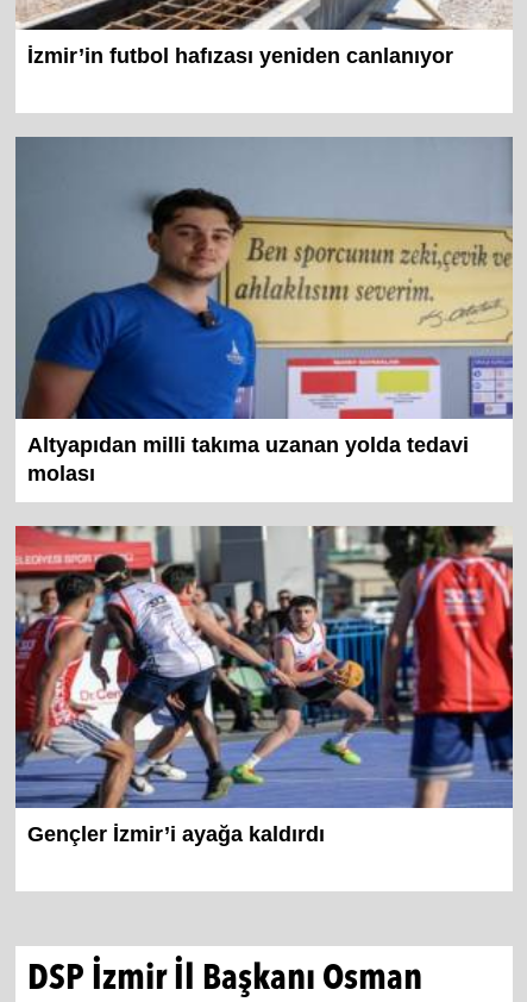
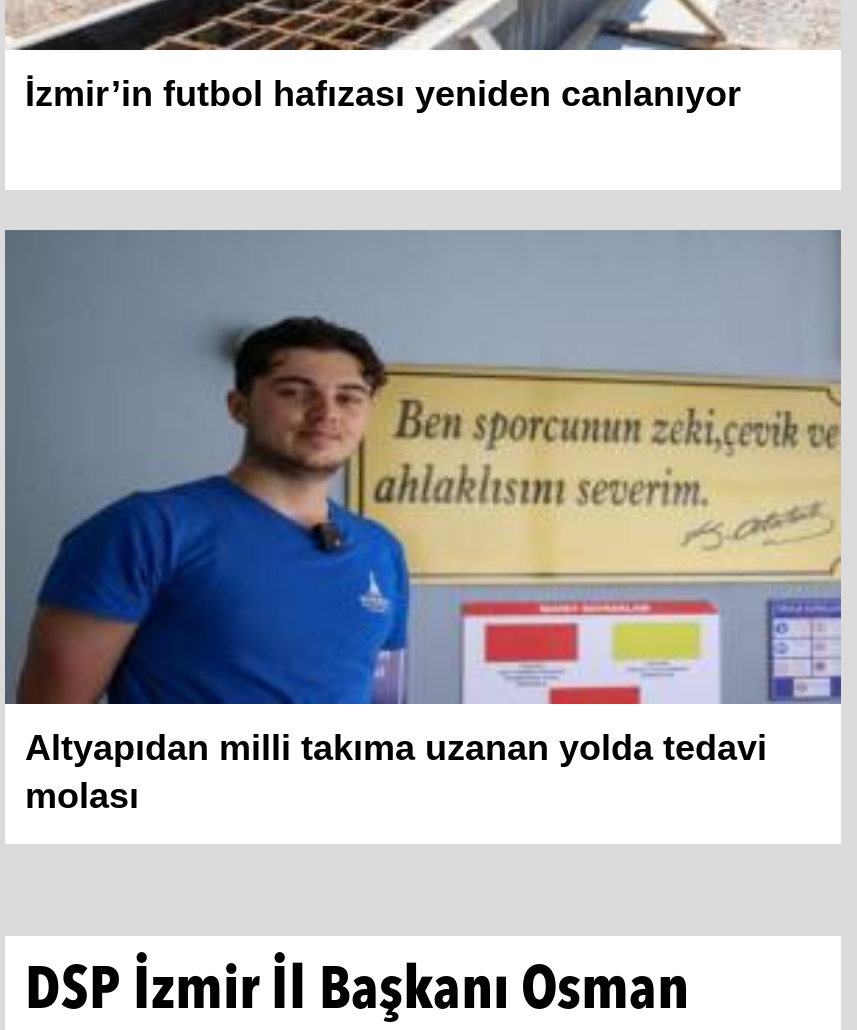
[14,525,514,846] [image] | Gençler İzmir’i ayağa kaldırdı -> none

